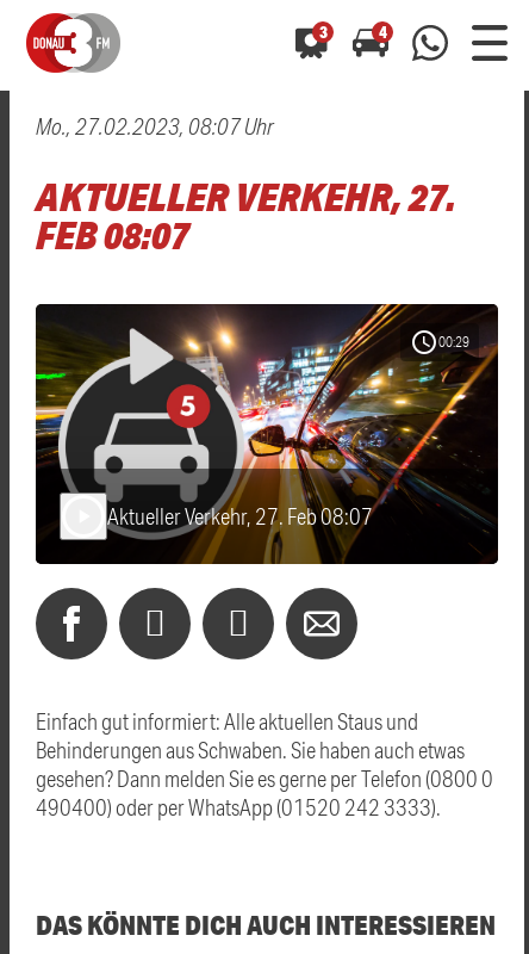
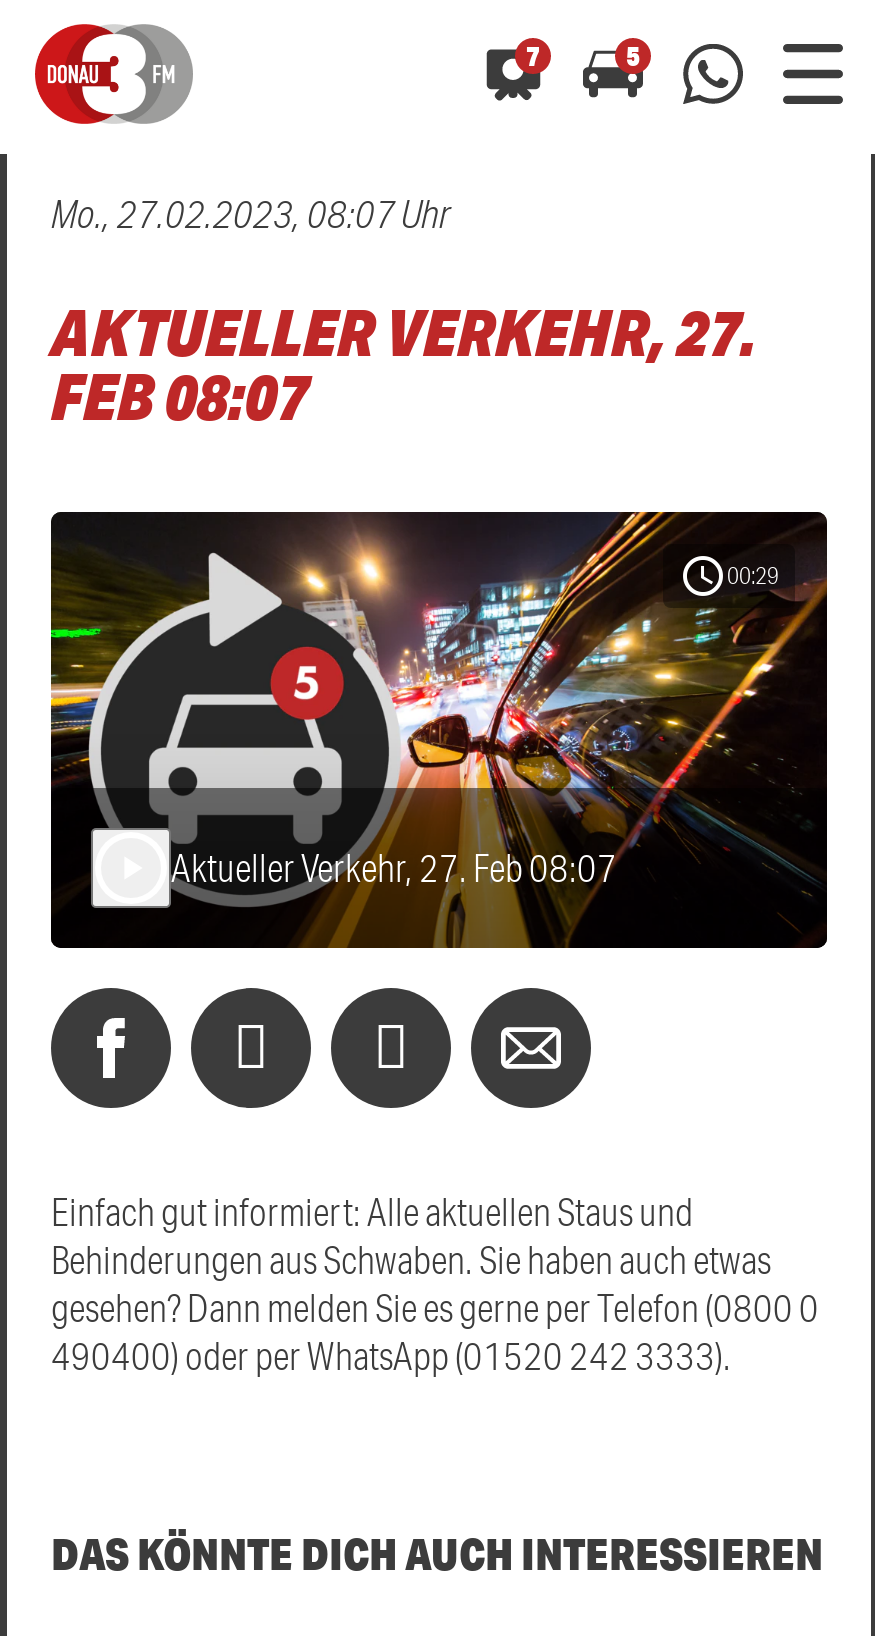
[319,21,327,43] 3 -> [526,38,540,74] 7
[378,21,387,43] 4 -> [626,38,640,74] 5

